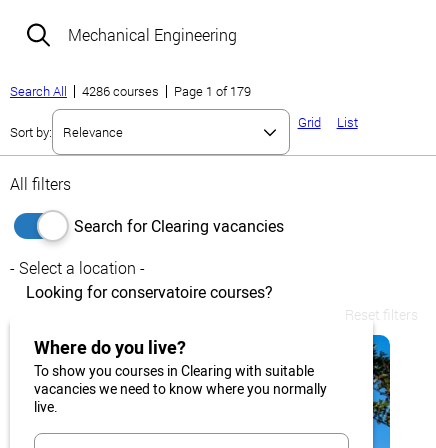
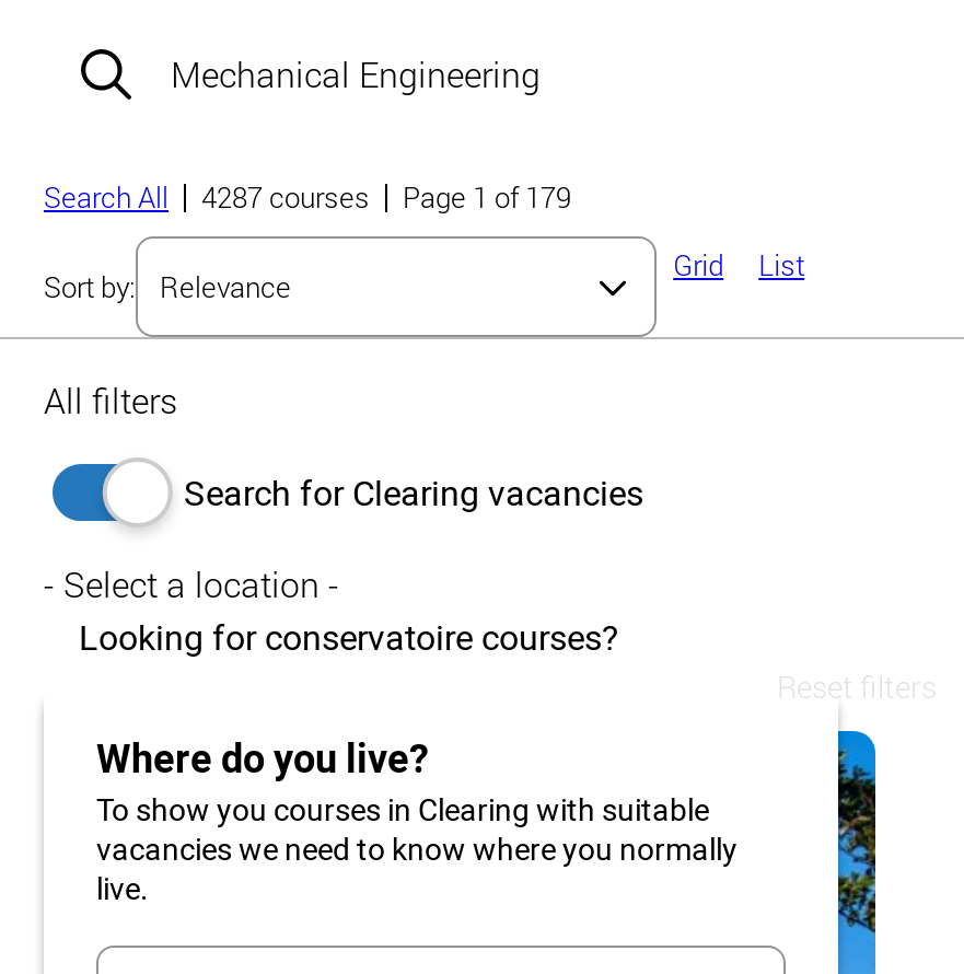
[10,82,251,100] Search All 4286 courses Page 1 of 179 -> [44,178,571,217] Search All 4287 courses Page 1 of 179

